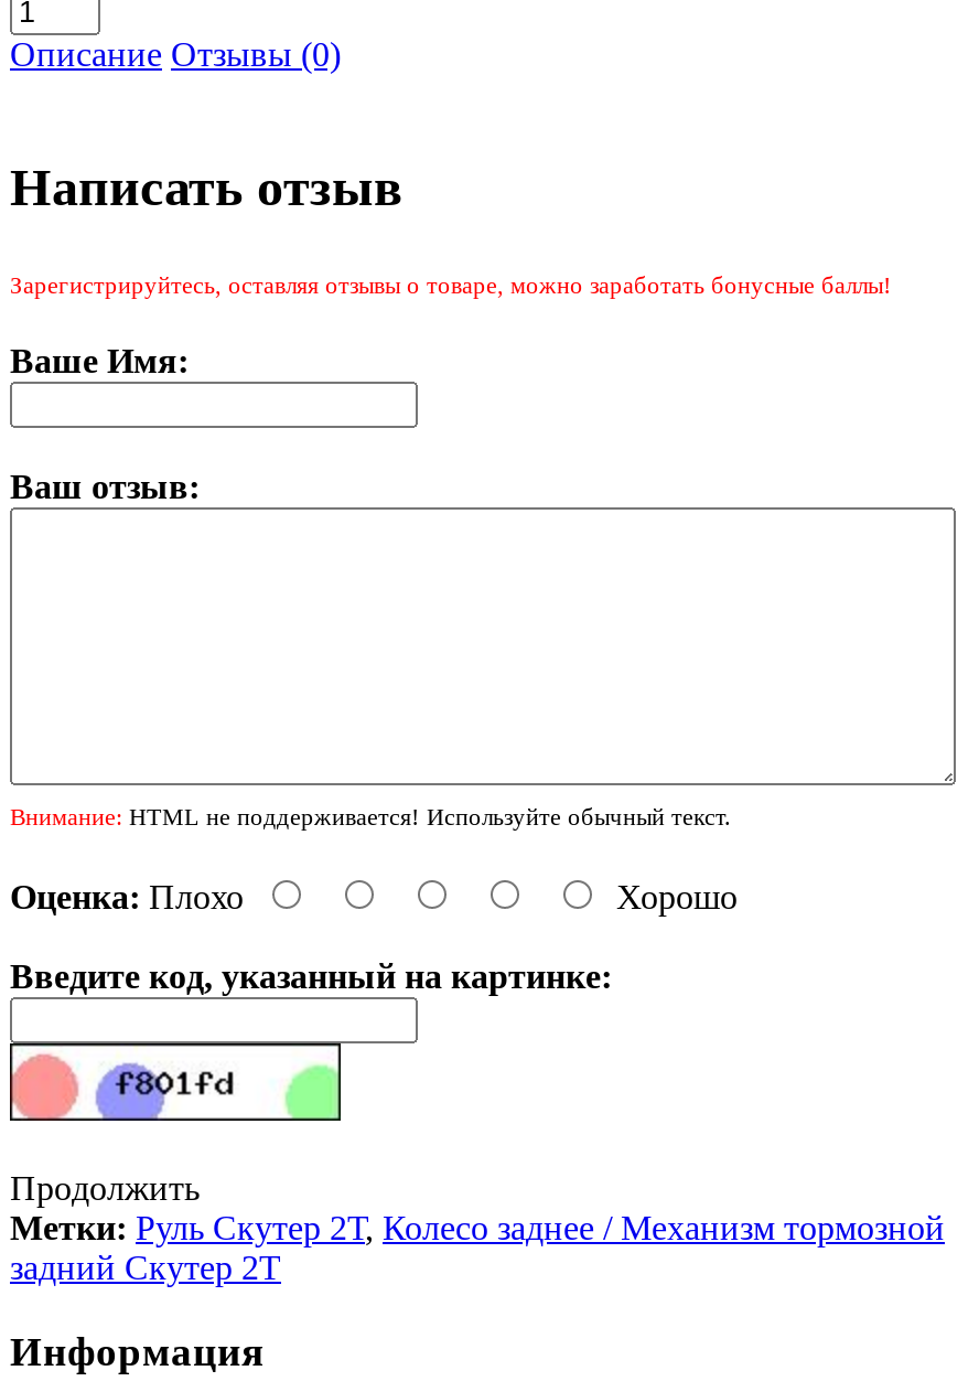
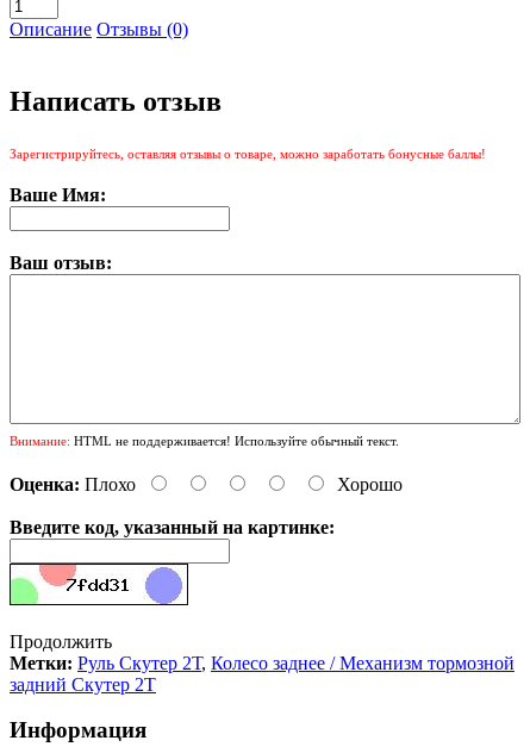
[10,1043,237,1121] [image] -> [10,564,130,605] [image]
[261,1048,341,1121] [image] -> [144,566,188,605] [image]

